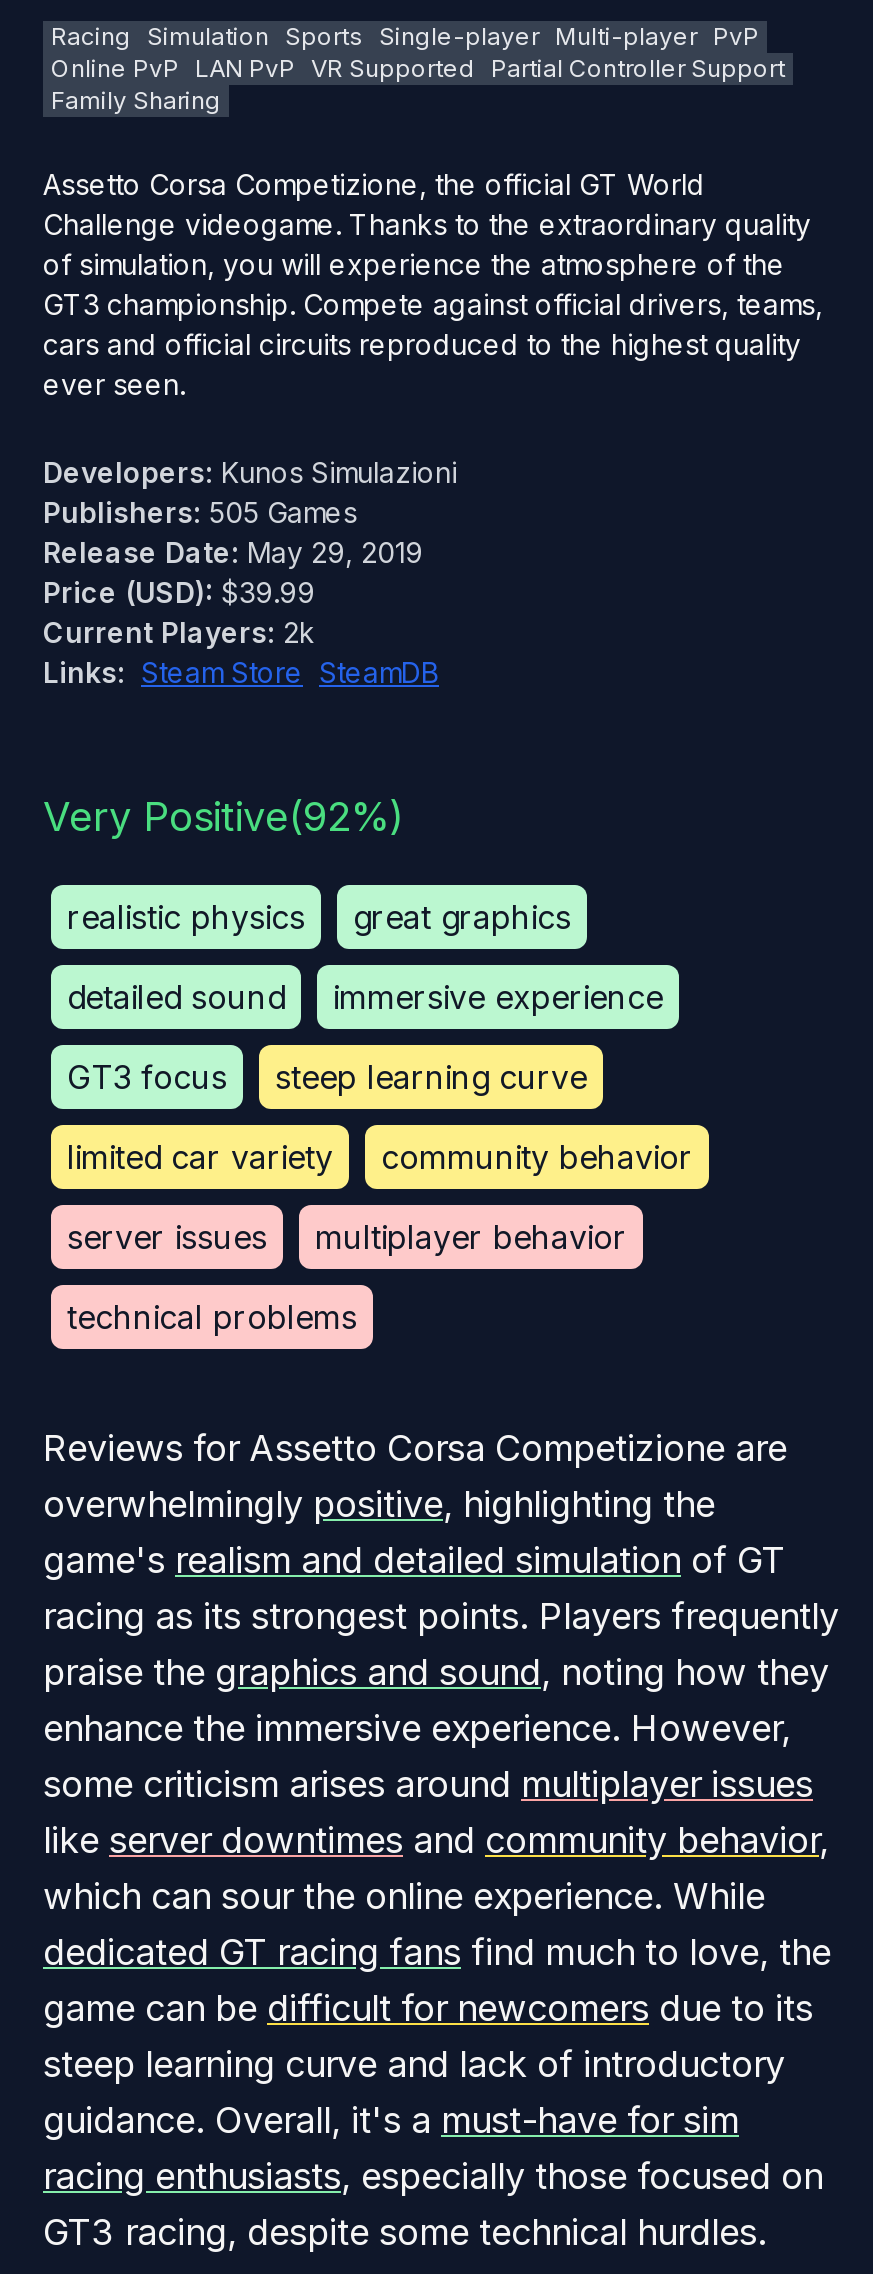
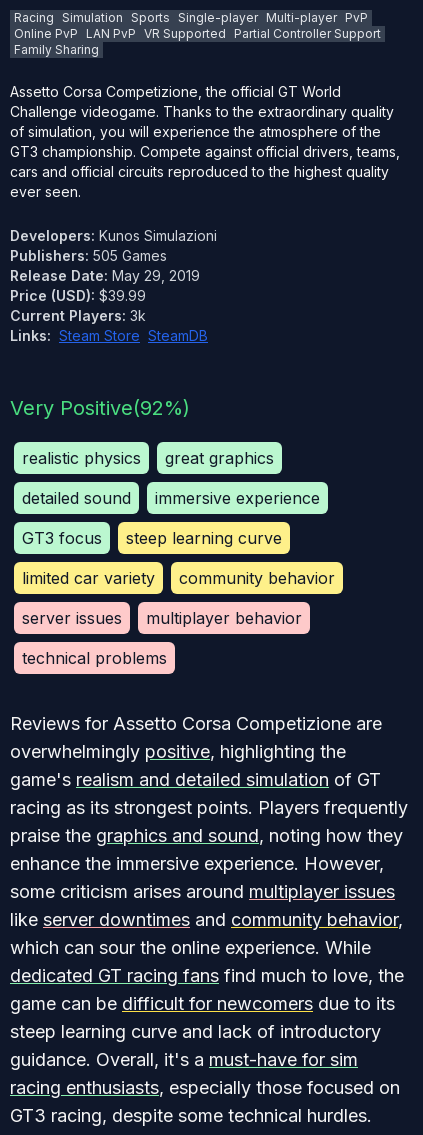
[43,615,315,649] Current Players: 2k -> [10,307,146,324] Current Players: 3k

